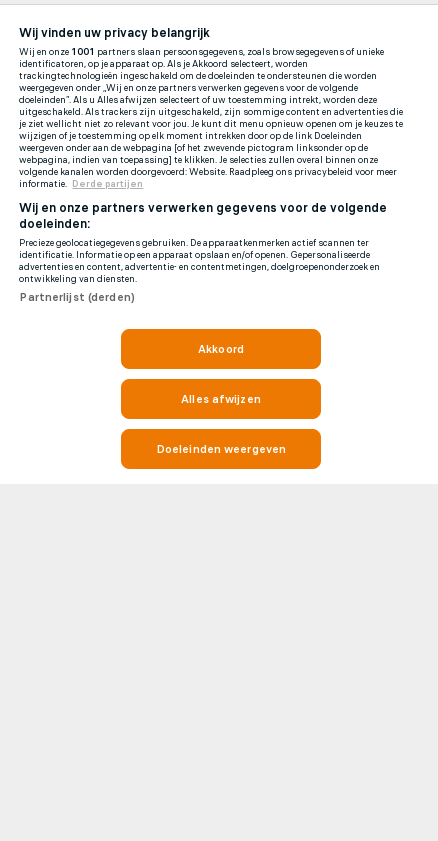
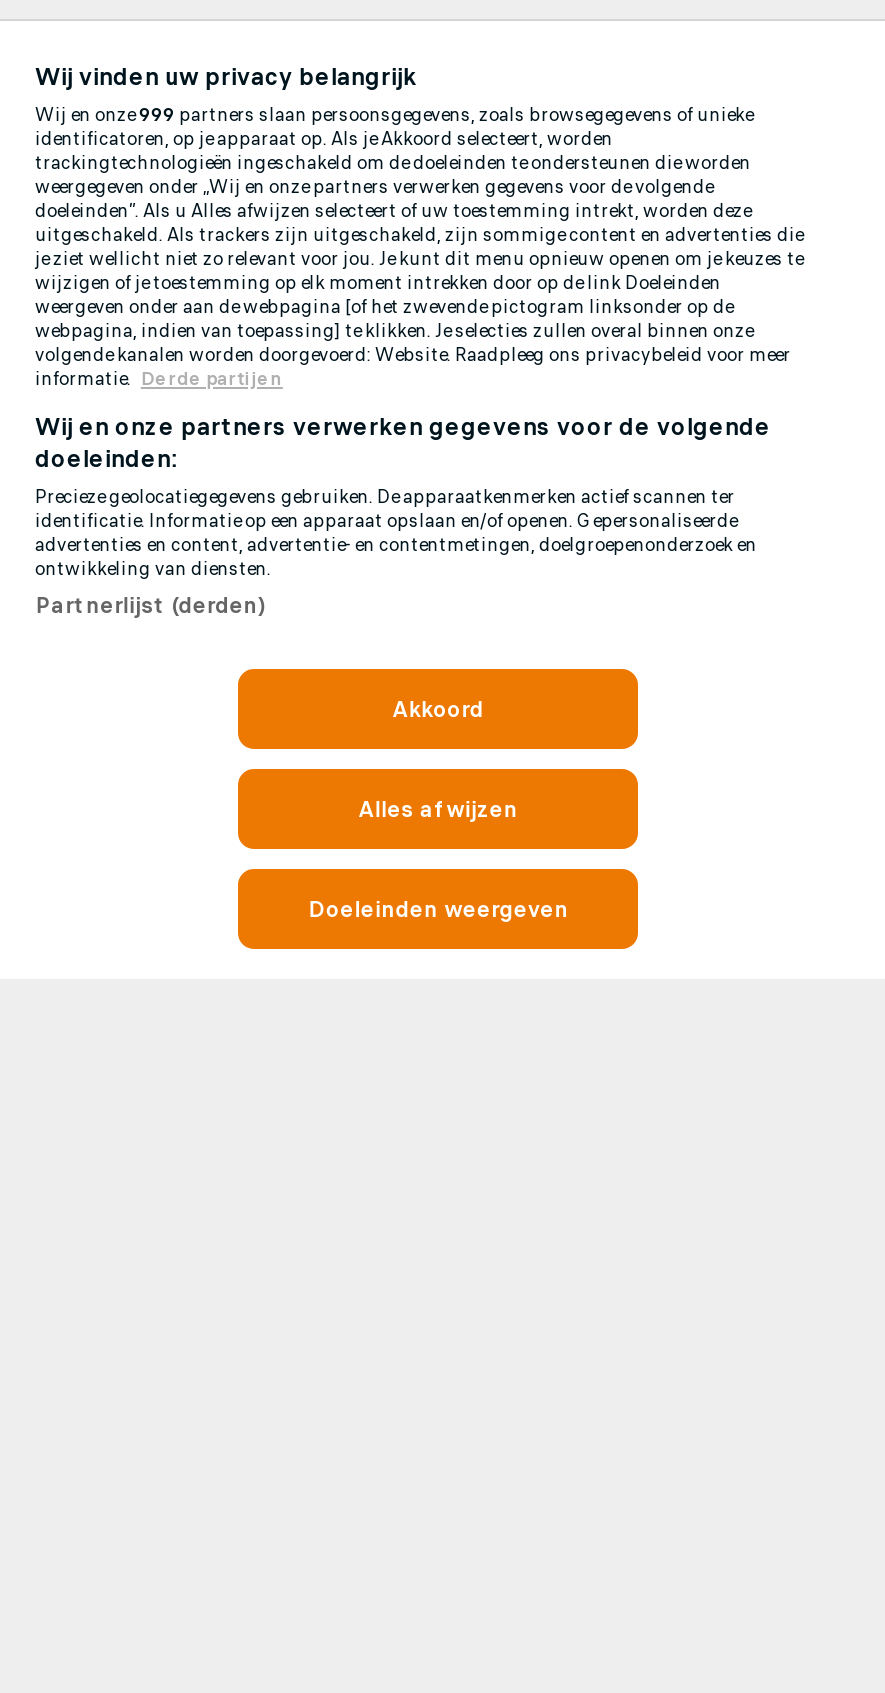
[19,46,384,58] Wij en onze1001 partners slaan persoonsgegevens, zoals browsegegevens of unieke -> [35,103,753,127] Wij en onze999 partners slaan persoonsgegevens, zoals browsegegevens of unieke

